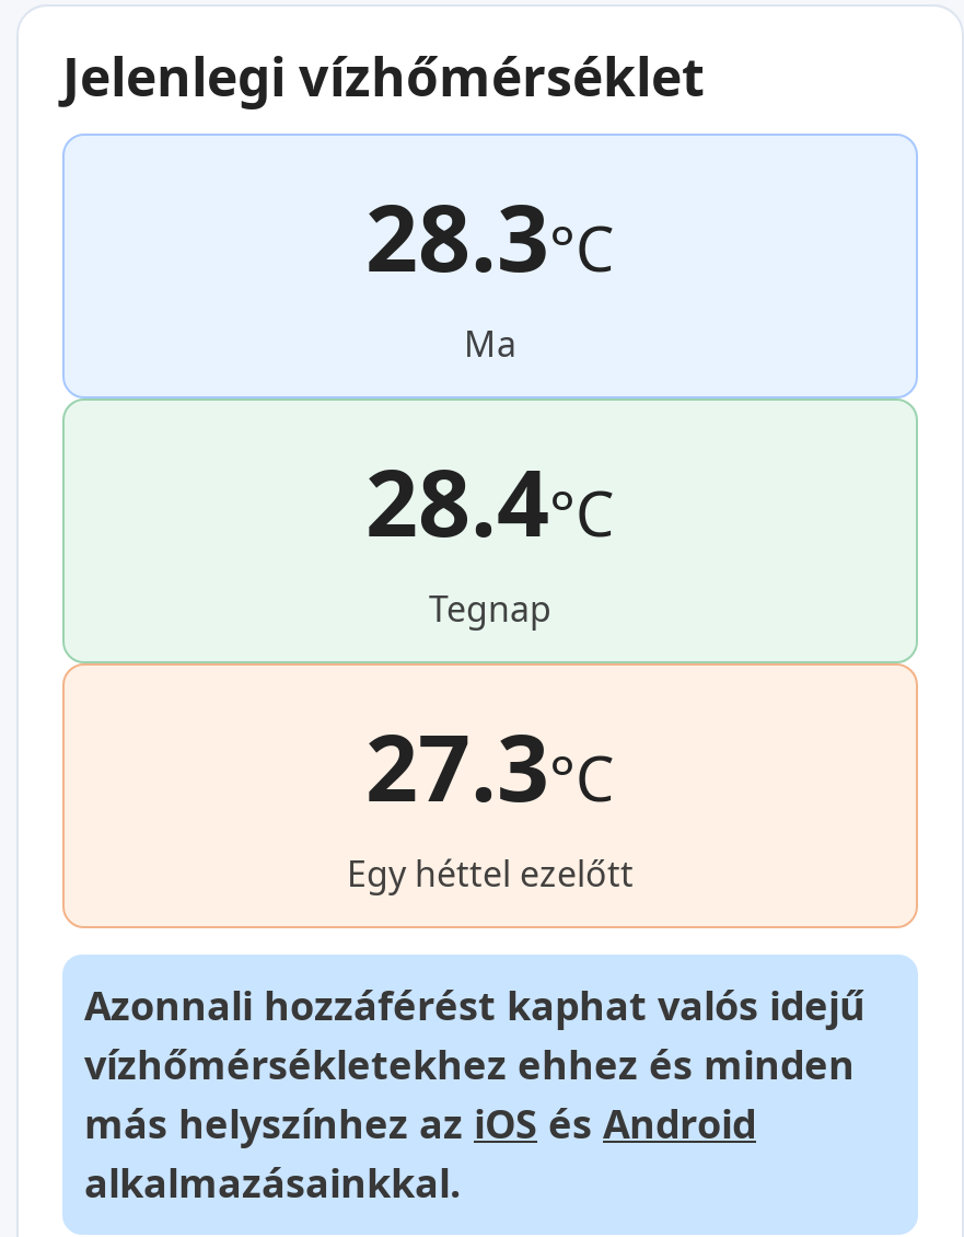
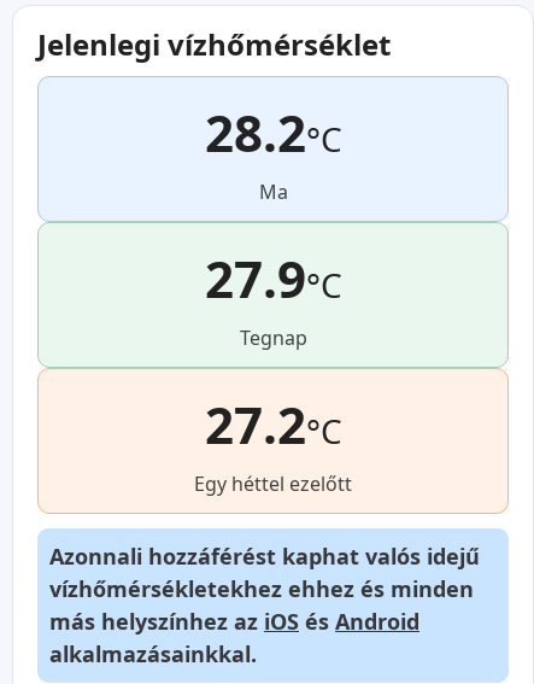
[365,173,615,298] 28.3°C -> [204,98,342,167] 28.2°C
[365,438,615,563] 28.4°C -> [204,244,342,313] 27.9°C
[365,703,615,828] 27.3°C -> [204,390,342,459] 27.2°C

